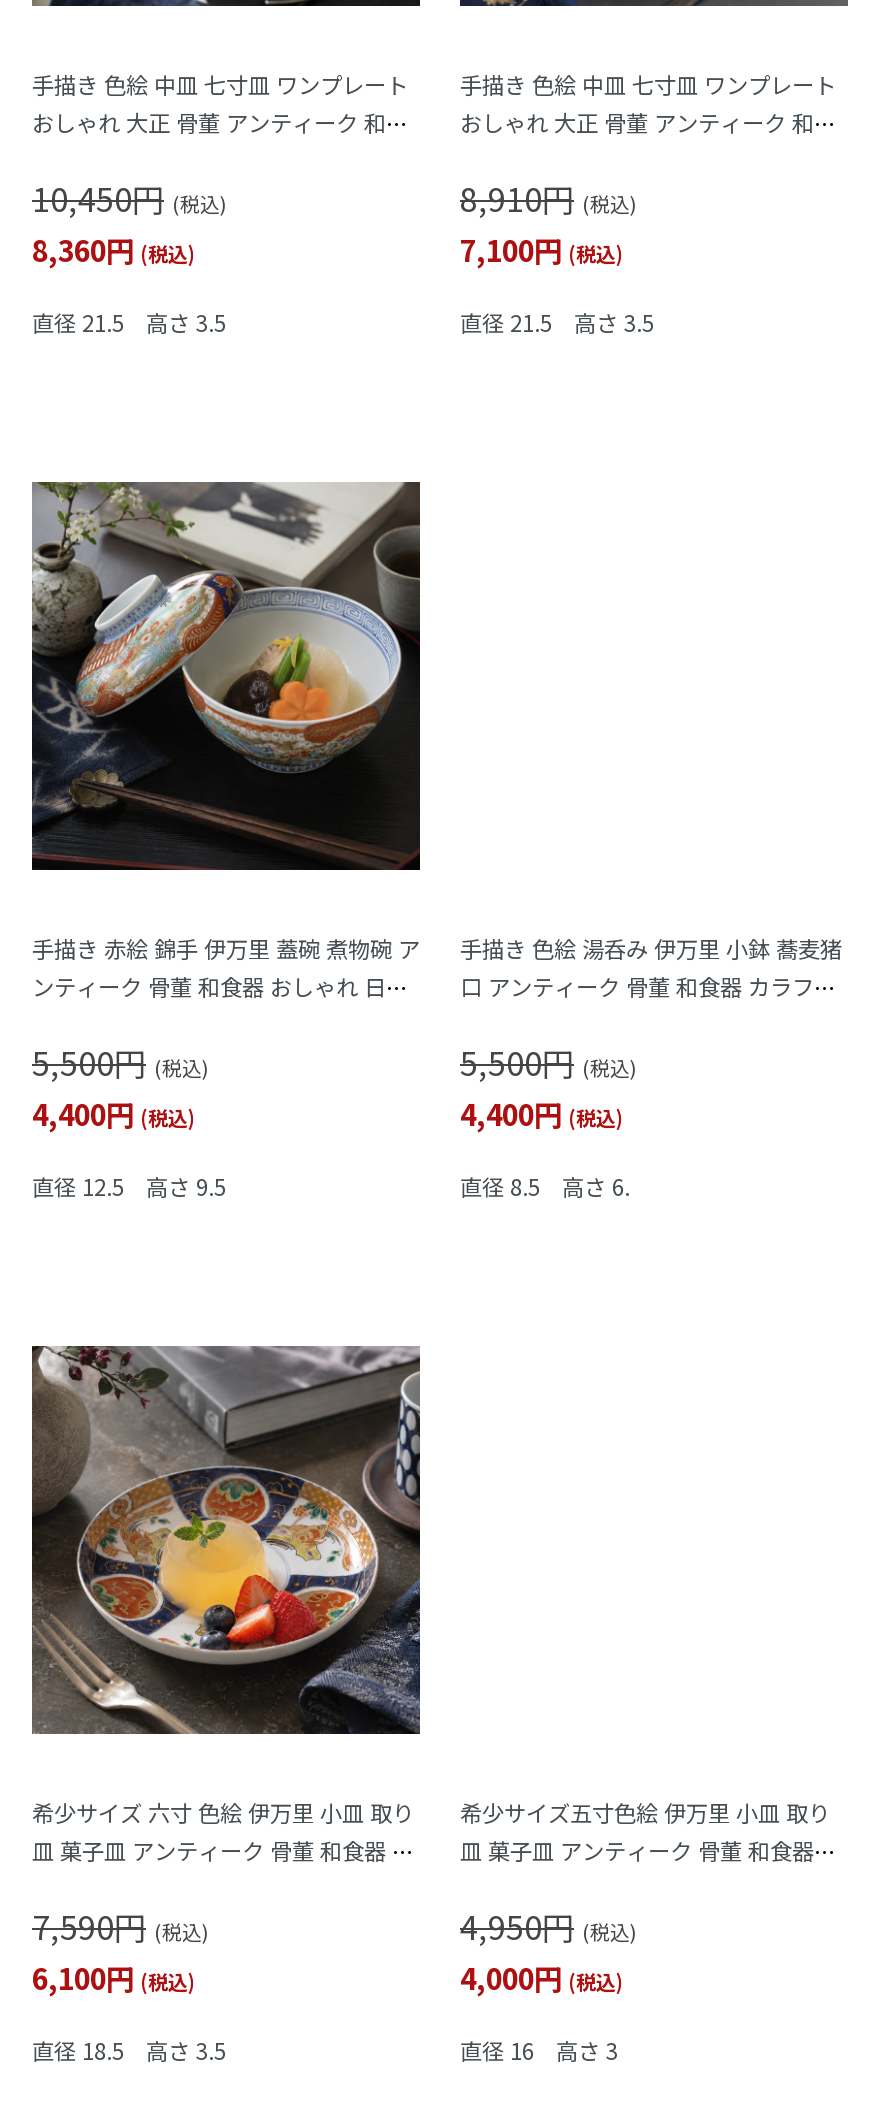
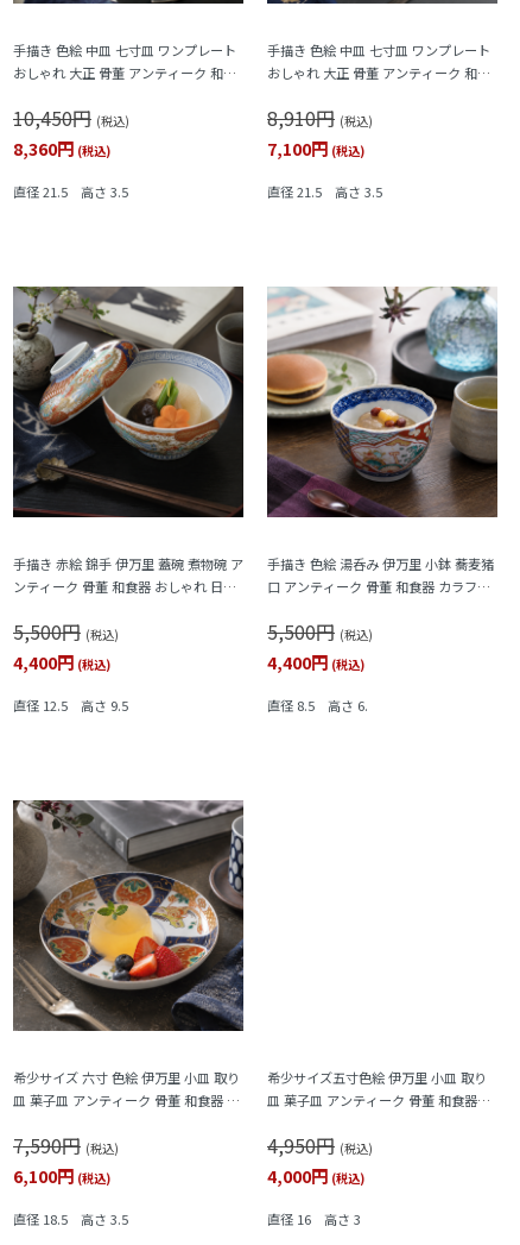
none -> [266,285,499,518] [image]

